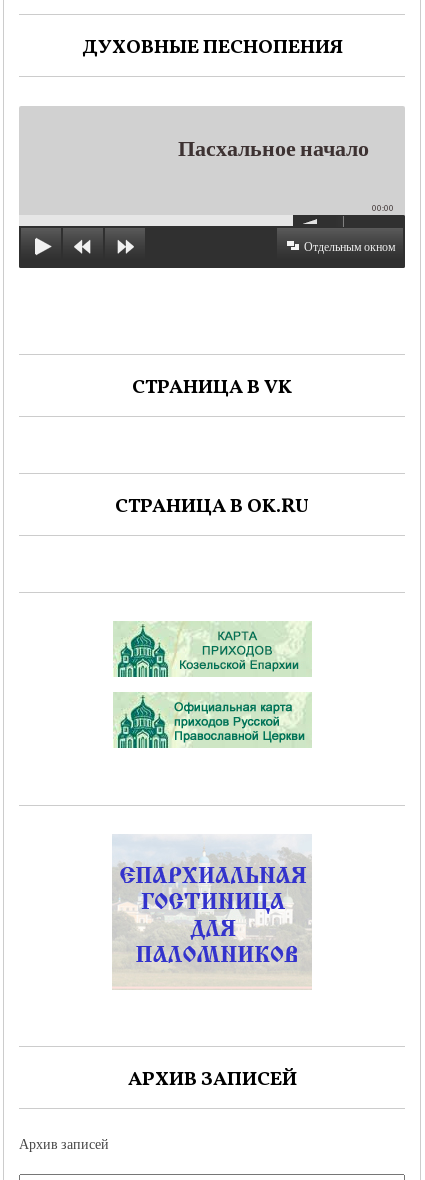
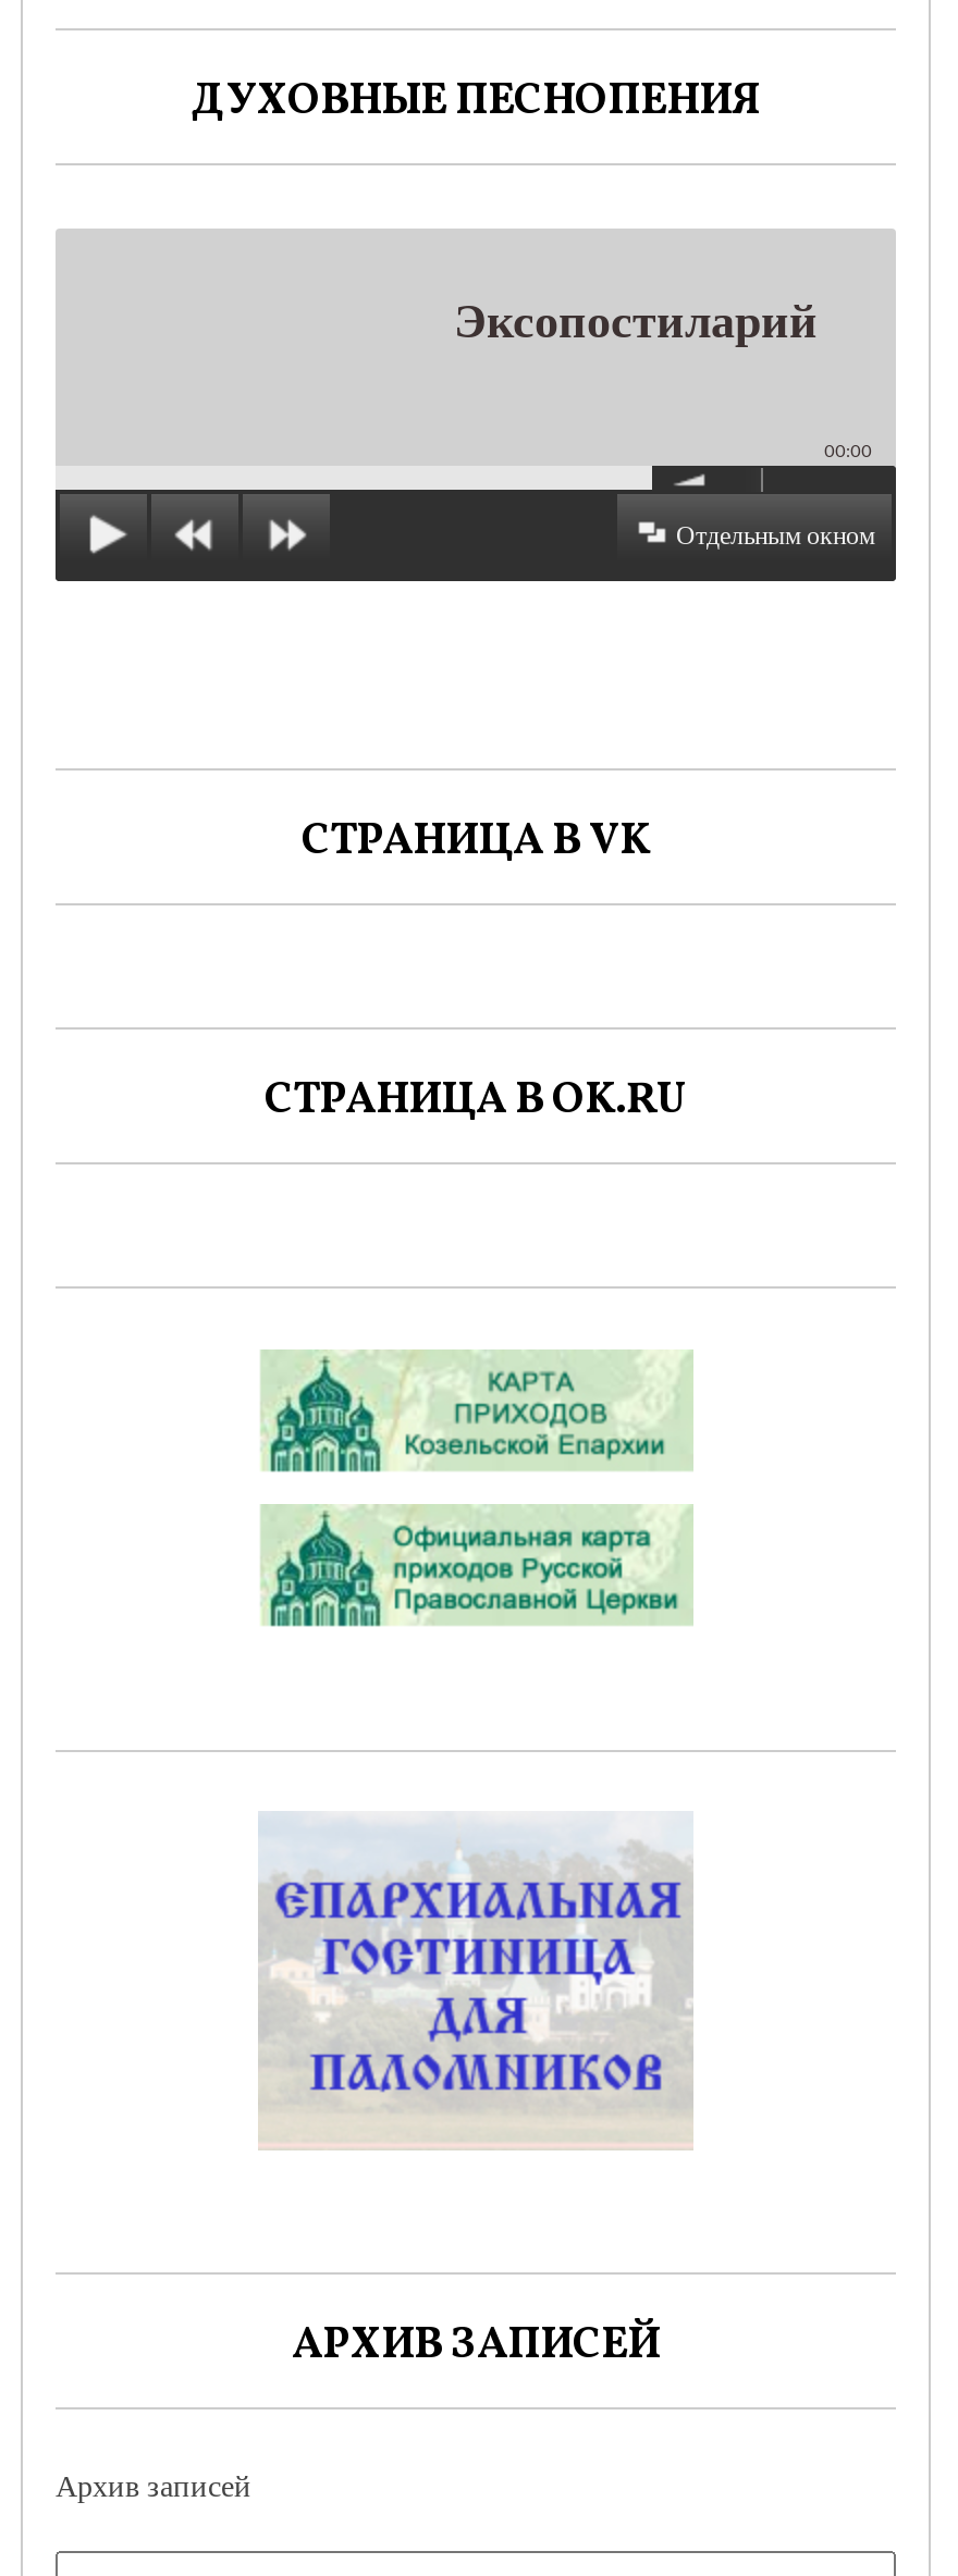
[178,134,369,161] Пасхальное начало -> [454,289,818,348] Эксопостиларий

